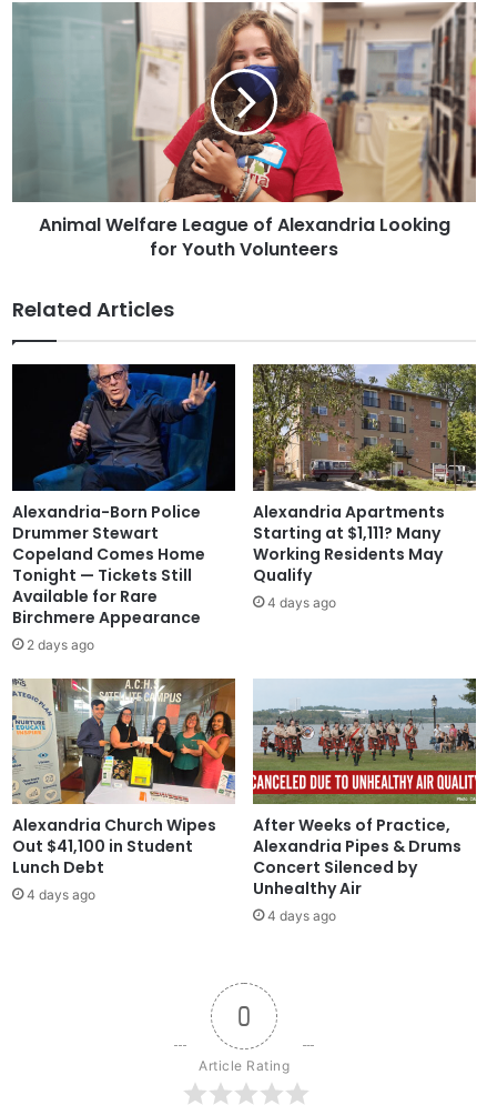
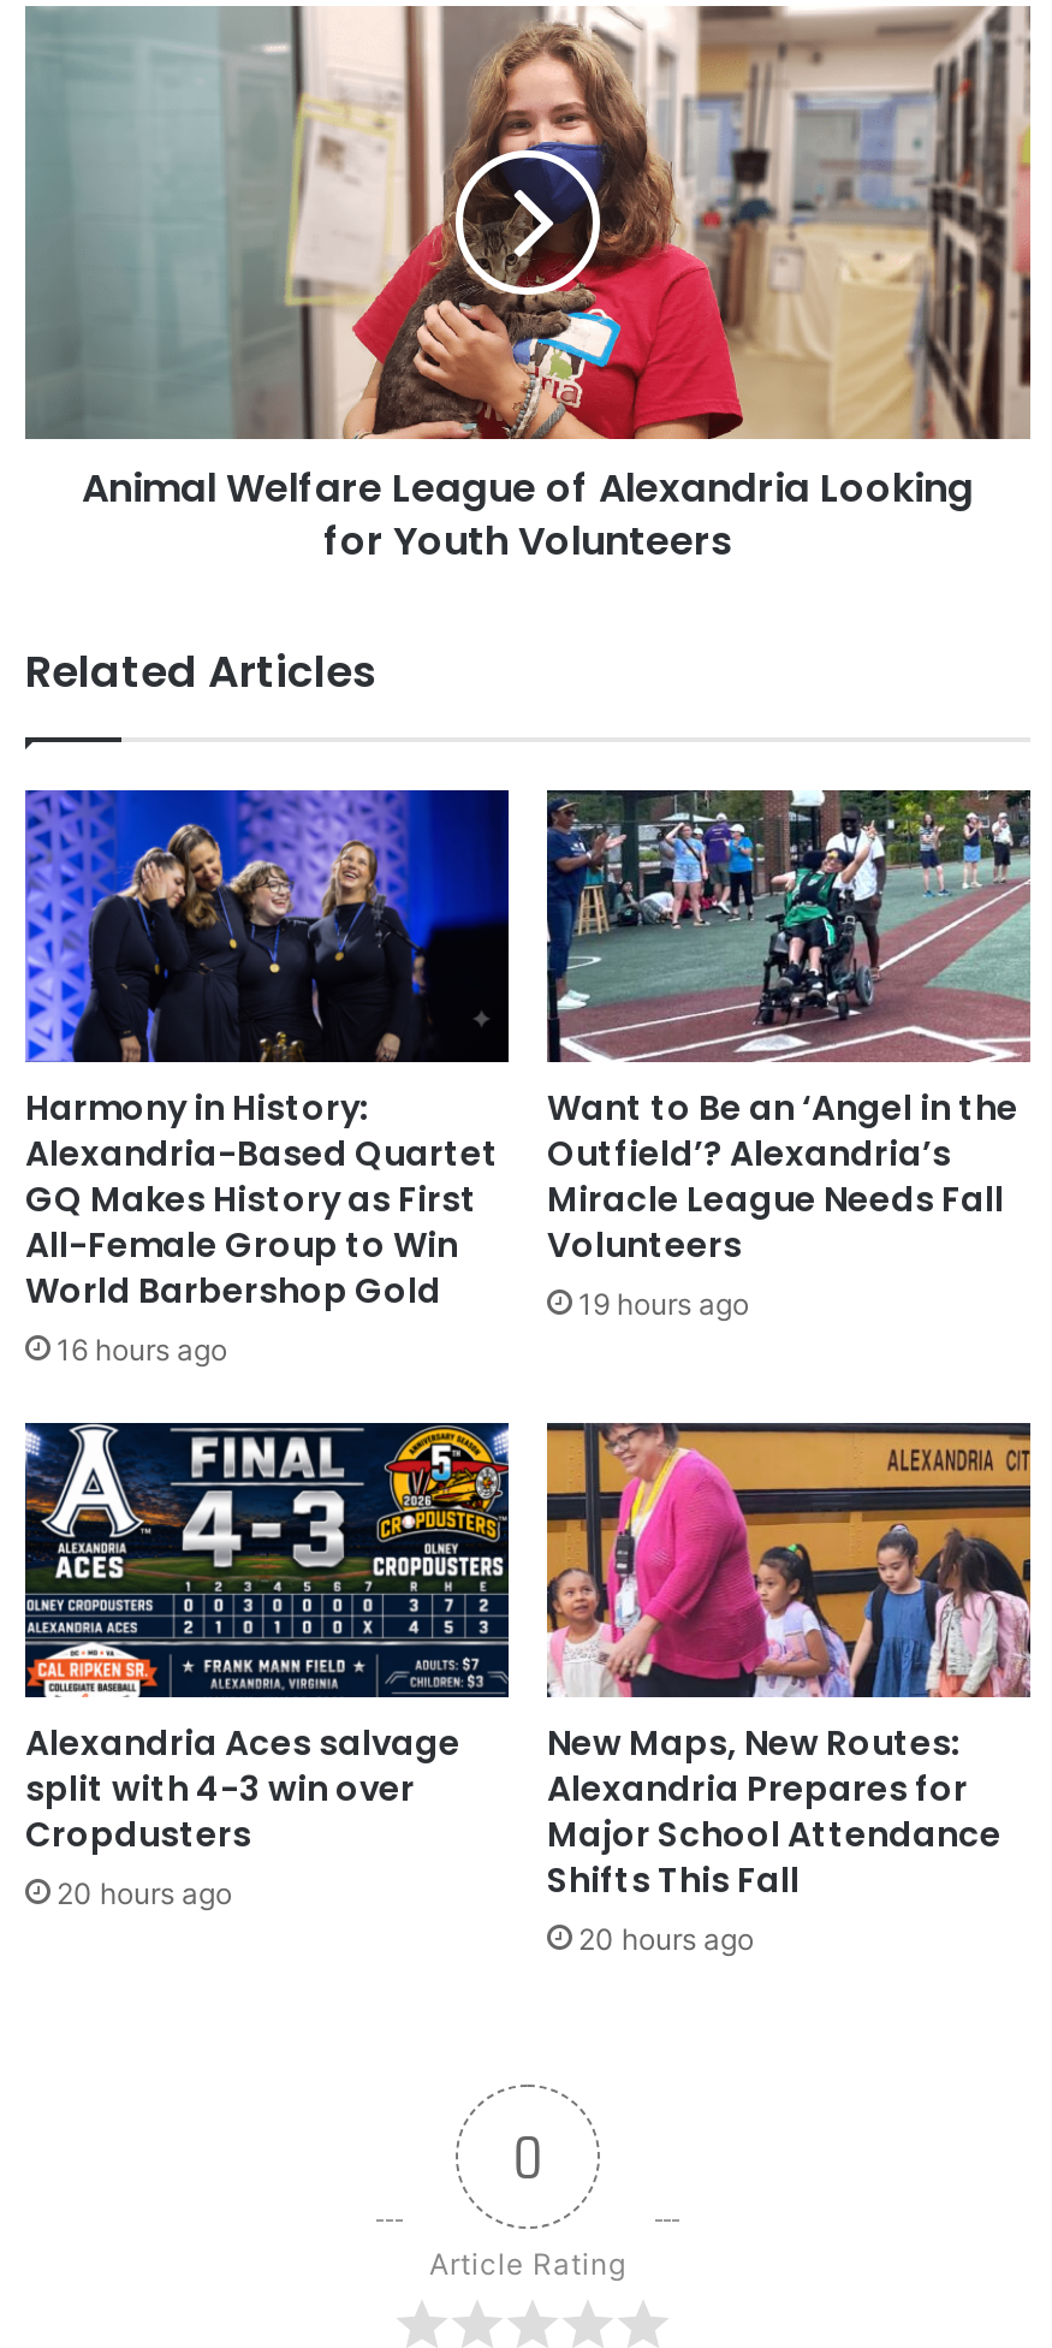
[11,363,235,652] [image] | Alexandria-Born Police | Drummer Stewart | Copeland Comes Home | Tonight — Tickets Still | Available for Rare | Birchmere Appearance | 2 days ago -> [23,787,509,1368] [image] | Harmony in History: | Alexandria-Based Quartet | GQ Makes History as First | All-Female Group to Win | World Barbershop Gold | 16 hours ago
[252,364,476,610] [image] | Alexandria Apartments | Starting at $1,111? Many | Working Residents May | Qualify | 4 days ago -> [547,789,1030,1322] [image] | Want to Be an ‘Angel in the | Outfield’? Alexandria’s | Miracle League Needs Fall | Volunteers | 19 hours ago
[12,677,236,903] [image] | Alexandria Church Wipes | Out $41,100 in Student | Lunch Debt | 4 days ago -> [23,1419,511,1910] [image] | Alexandria Aces salvage | split with 4-3 win over | Cropdusters | 20 hours ago
[253,677,477,924] [image] | After Weeks of Practice, | Alexandria Pipes & Drums | Concert Silenced by | Unhealthy Air | 4 days ago -> [545,1419,1033,1956] [image] | New Maps, New Routes: | Alexandria Prepares for | Major School Attendance | Shifts This Fall | 20 hours ago

